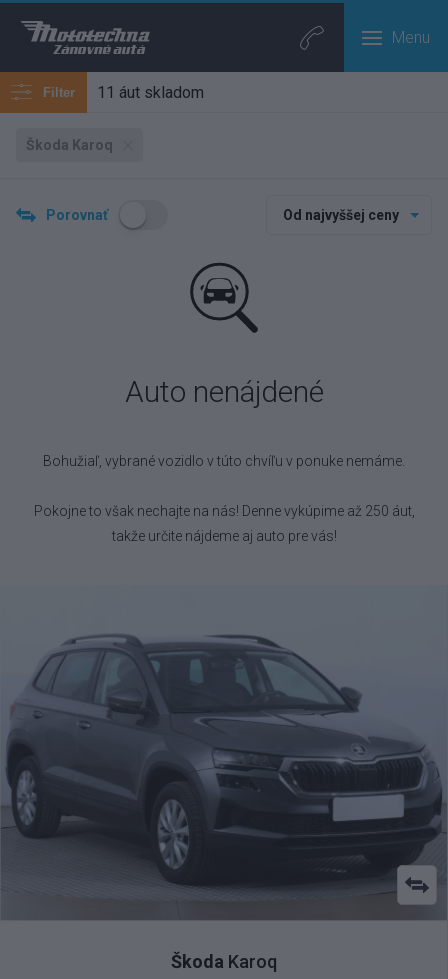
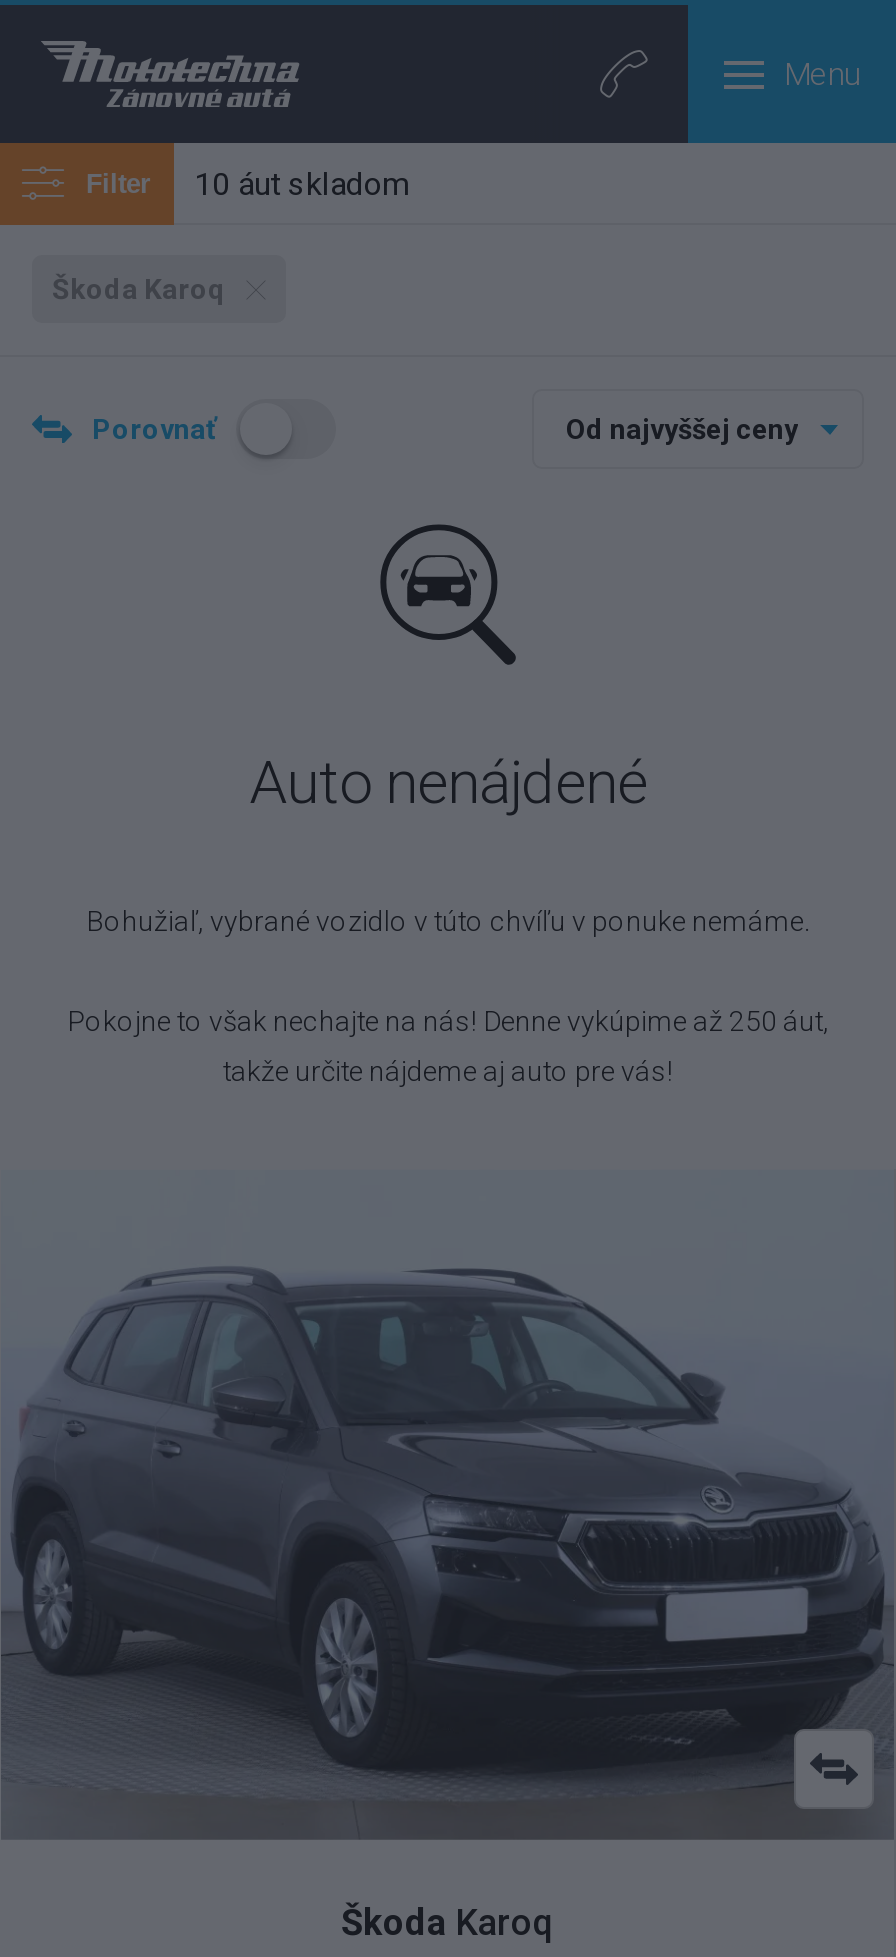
[97,83,204,102] 11 áut skladom -> [194,165,408,203] 10 áut skladom

